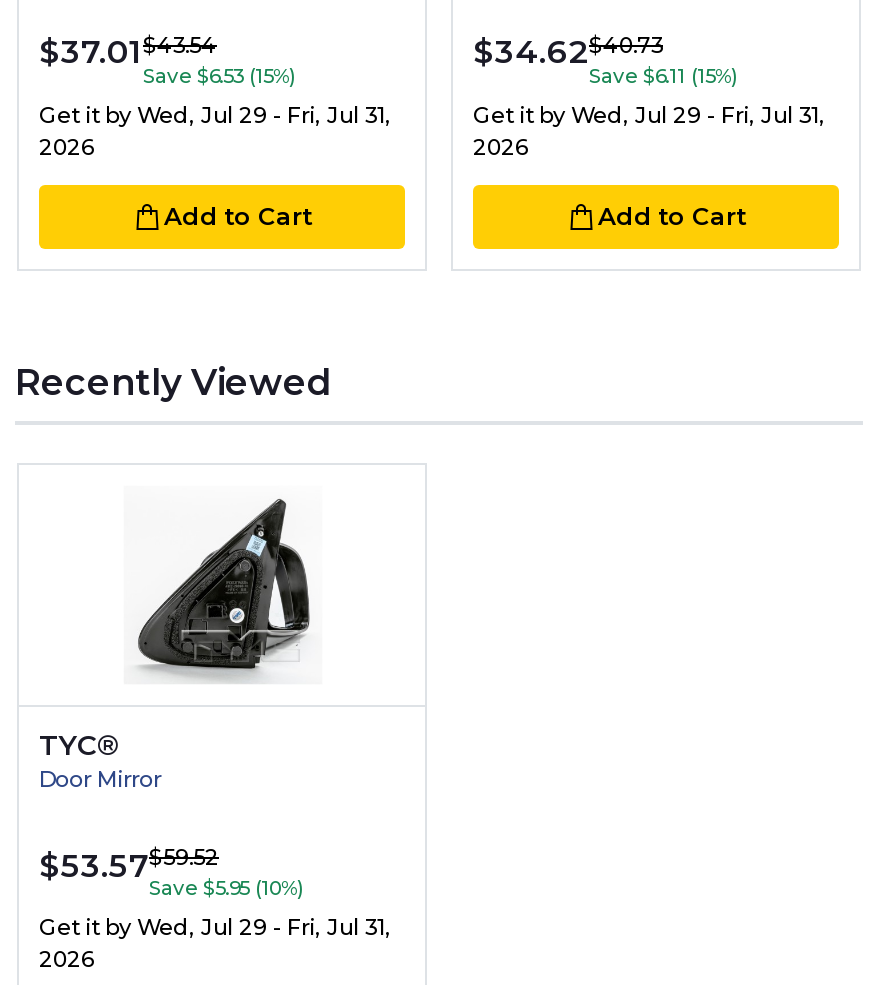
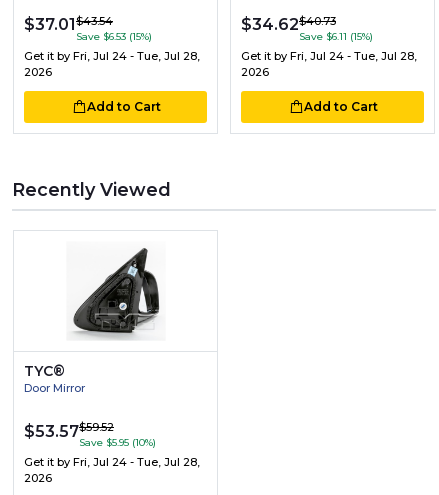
[39,100,391,128] Get it by Wed, Jul 29 - Fri, Jul 31, -> [24,48,200,62] Get it by Fri, Jul 24 - Tue, Jul 28,
[473,100,825,128] Get it by Wed, Jul 29 - Fri, Jul 31, -> [241,48,417,62] Get it by Fri, Jul 24 - Tue, Jul 28,
[39,913,391,941] Get it by Wed, Jul 29 - Fri, Jul 31, -> [24,455,200,469] Get it by Fri, Jul 24 - Tue, Jul 28,

